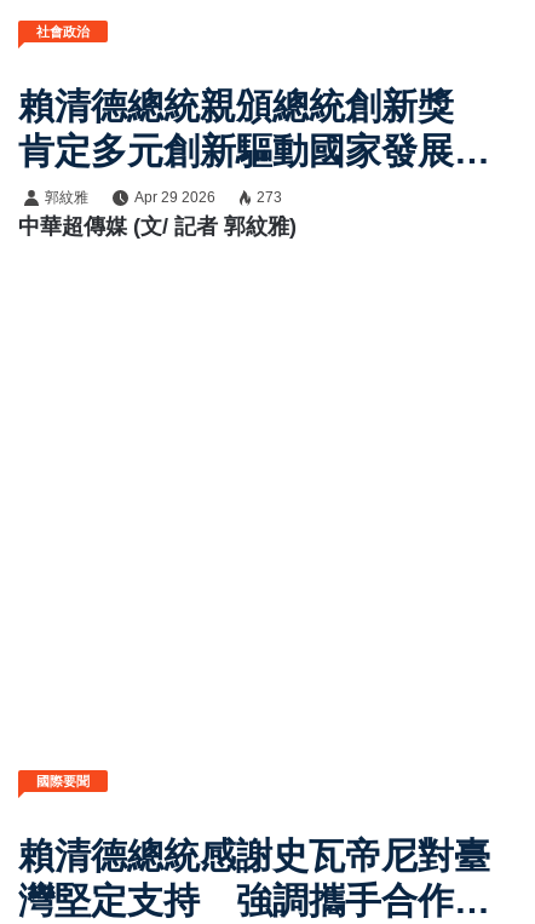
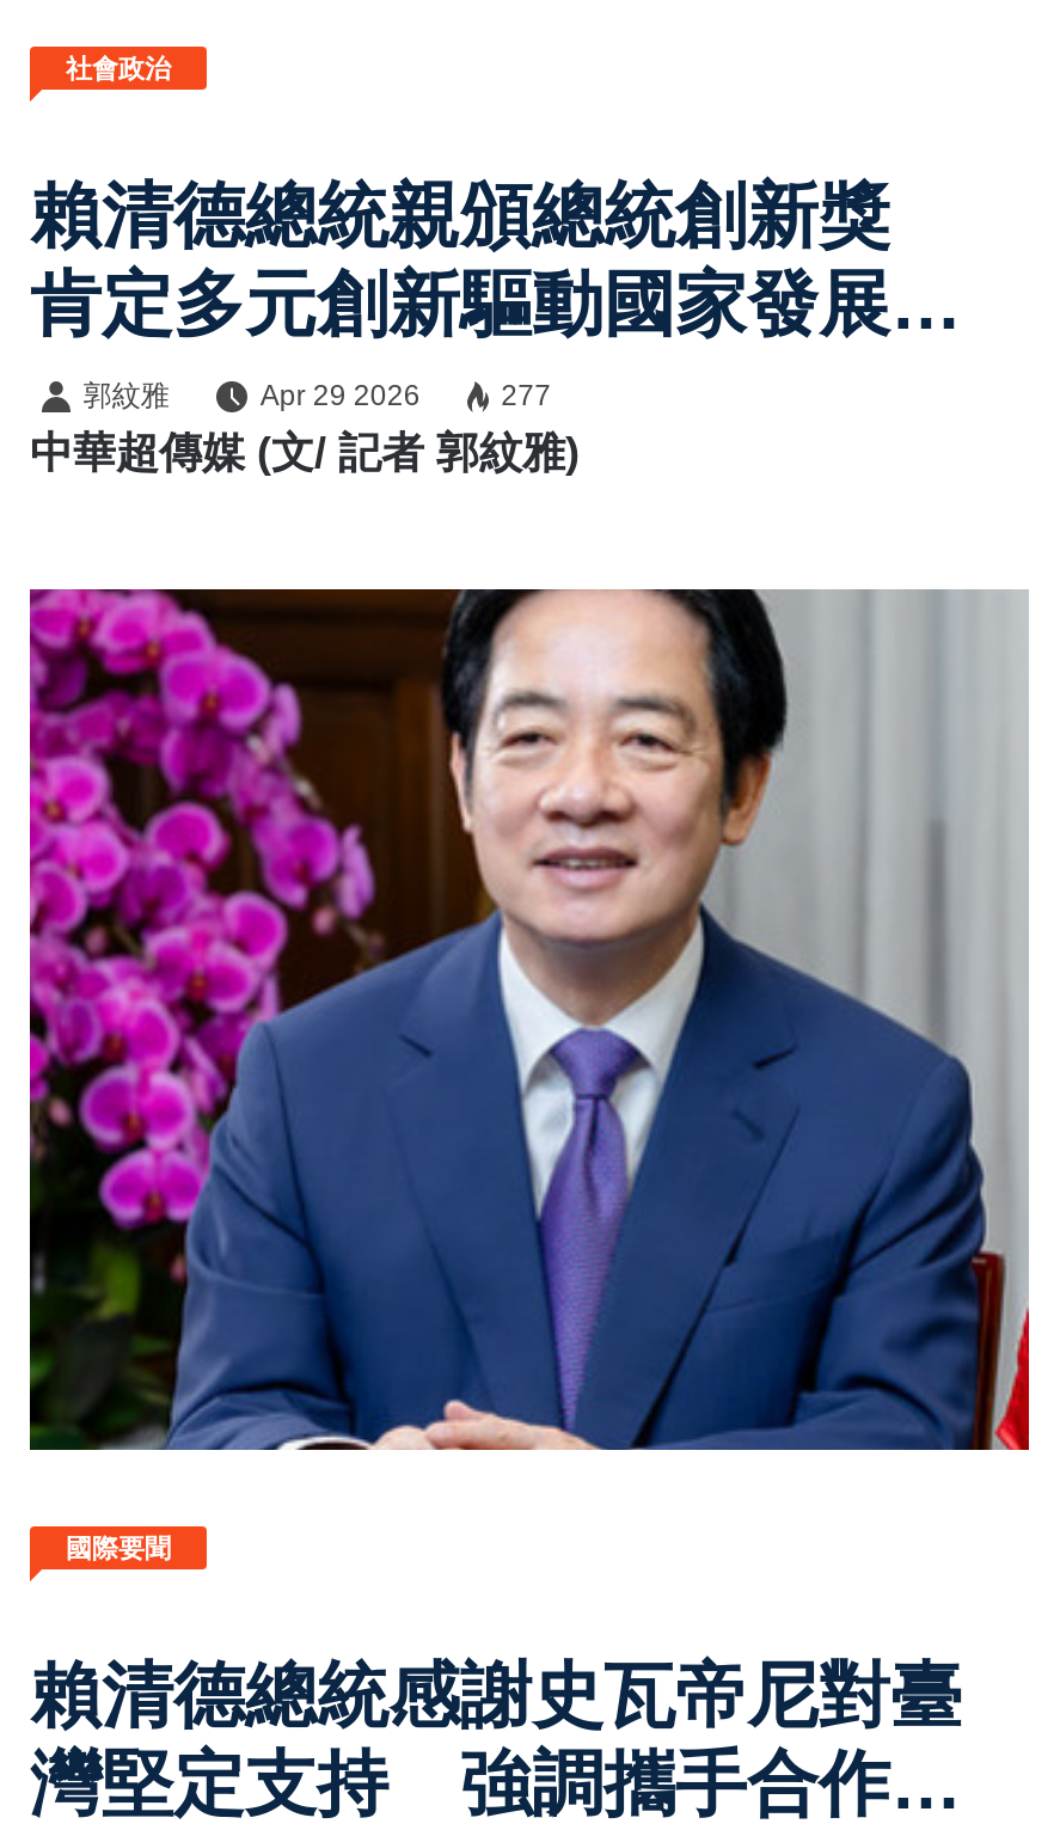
[257,189,282,206] 273 -> [501,379,551,412] 277
none -> [27,587,1031,1452] [image]

